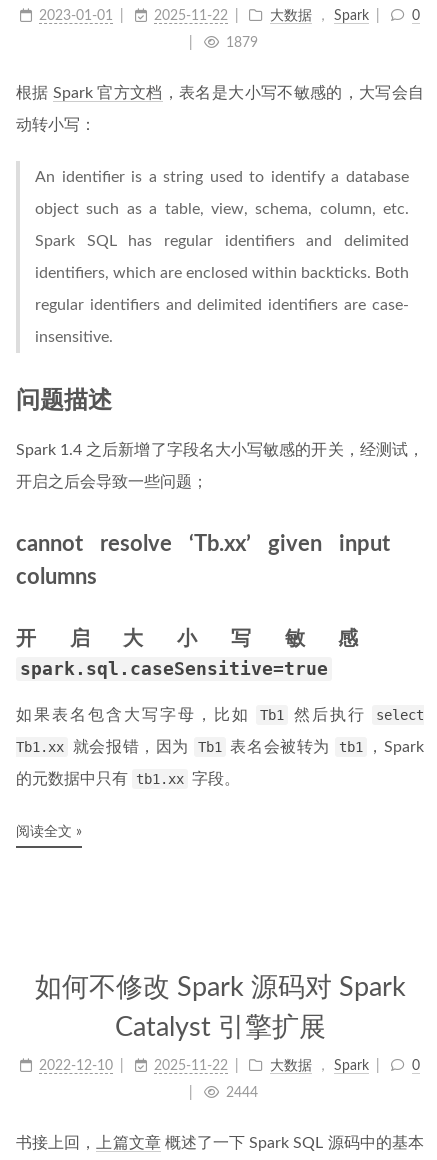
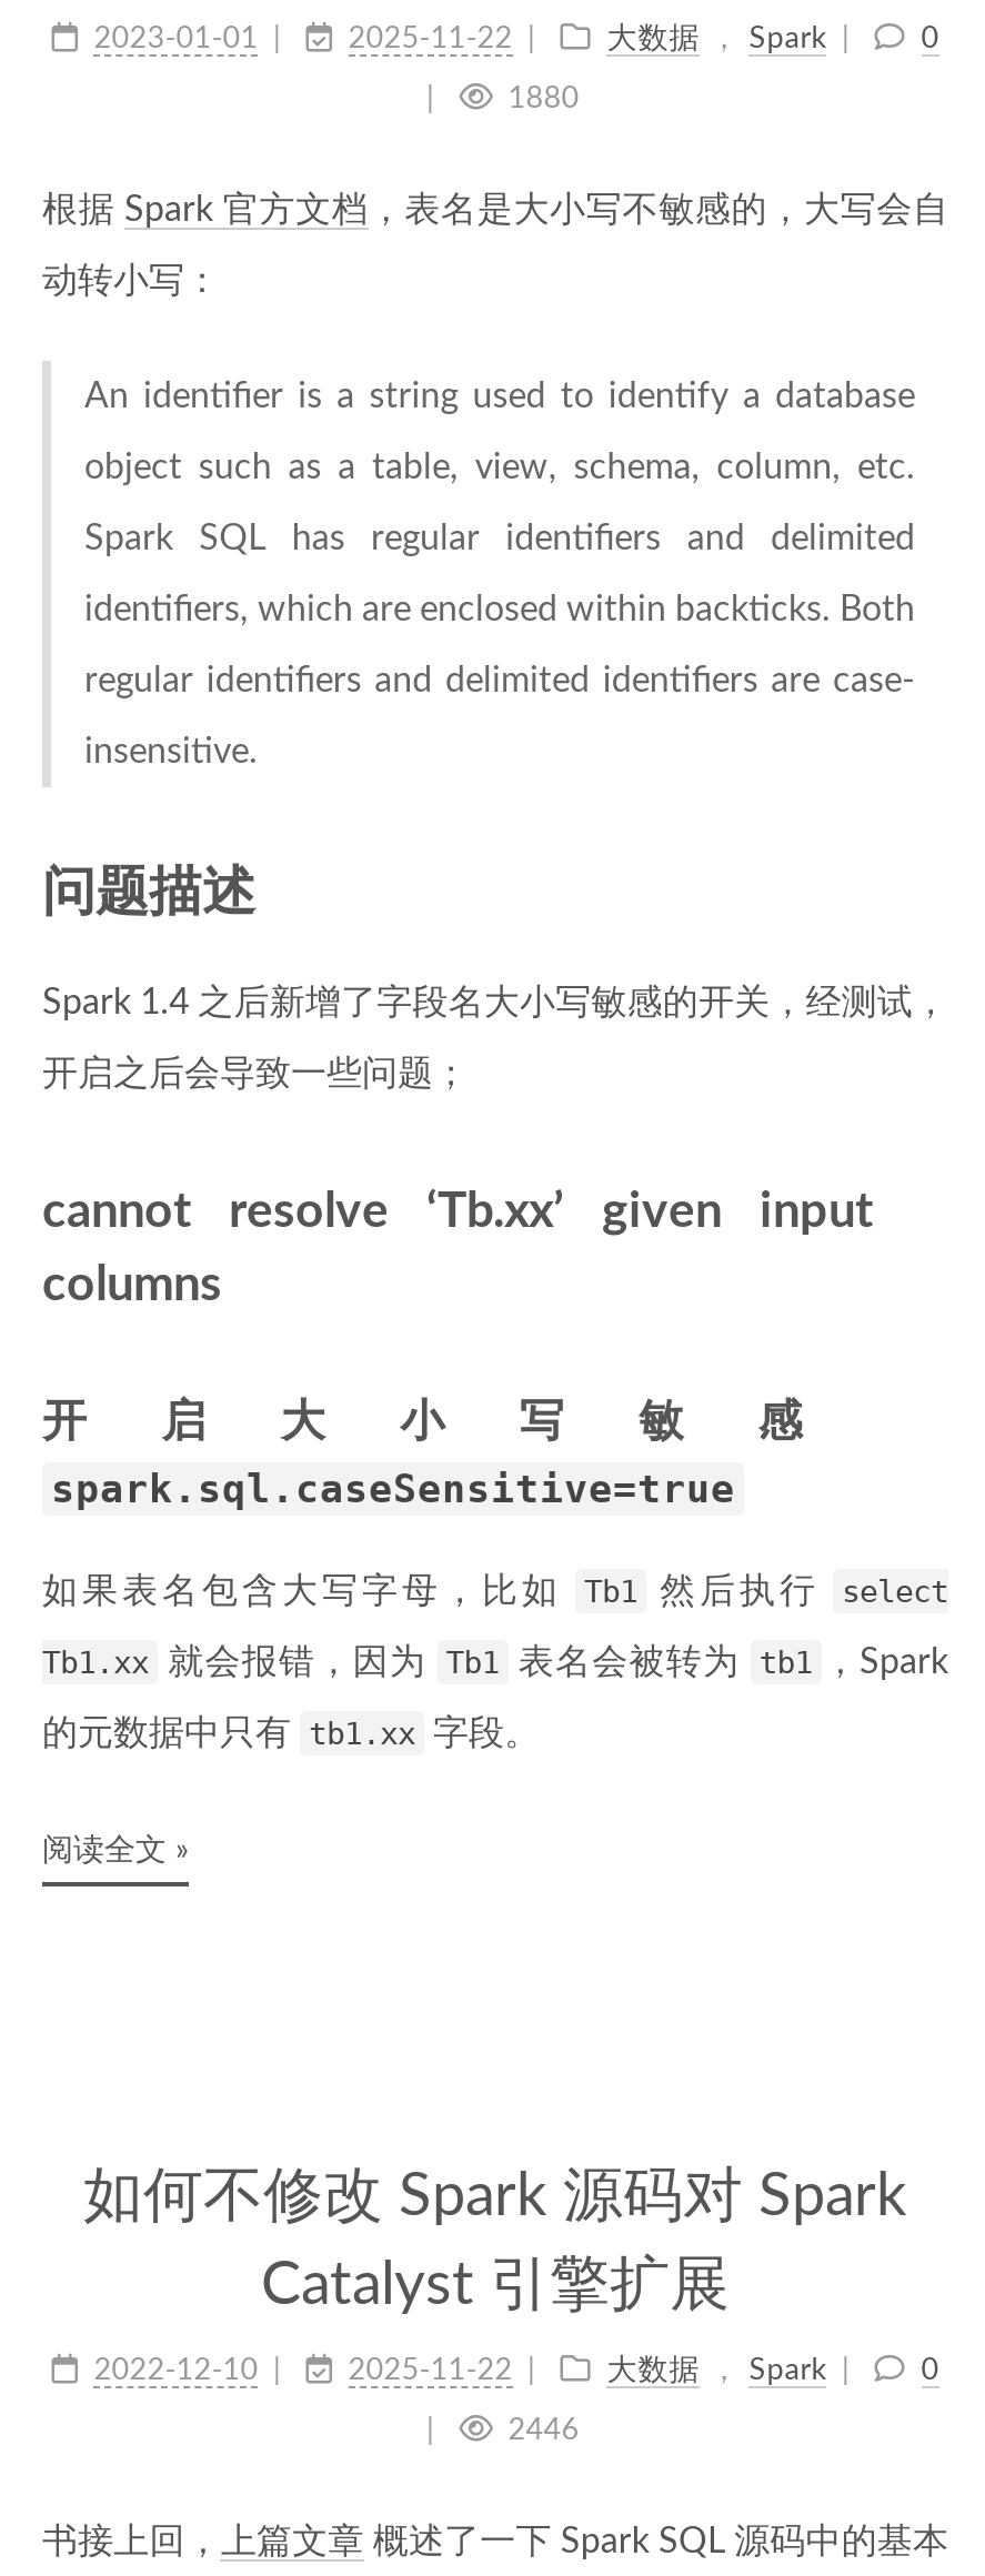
[226,36,258,50] 1879 -> [508,83,579,114] 1880
[226,1086,258,1100] 2444 -> [508,2415,579,2446] 2446

